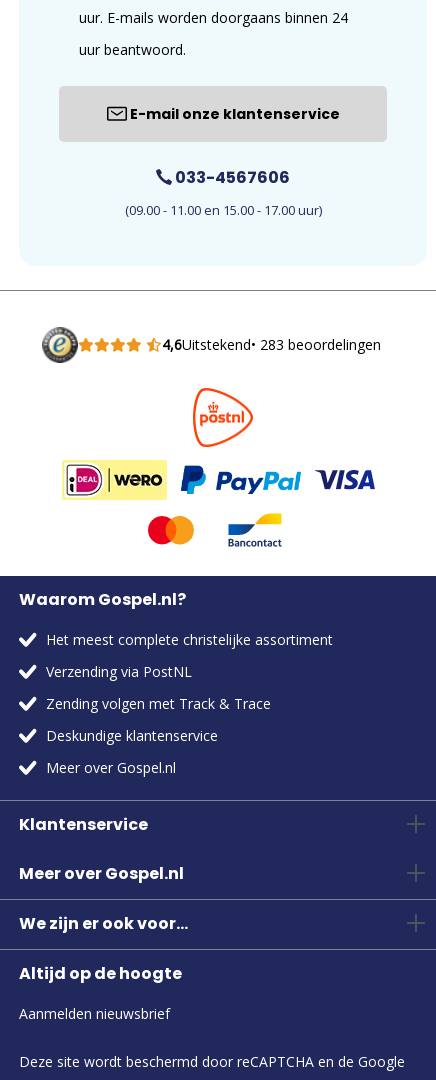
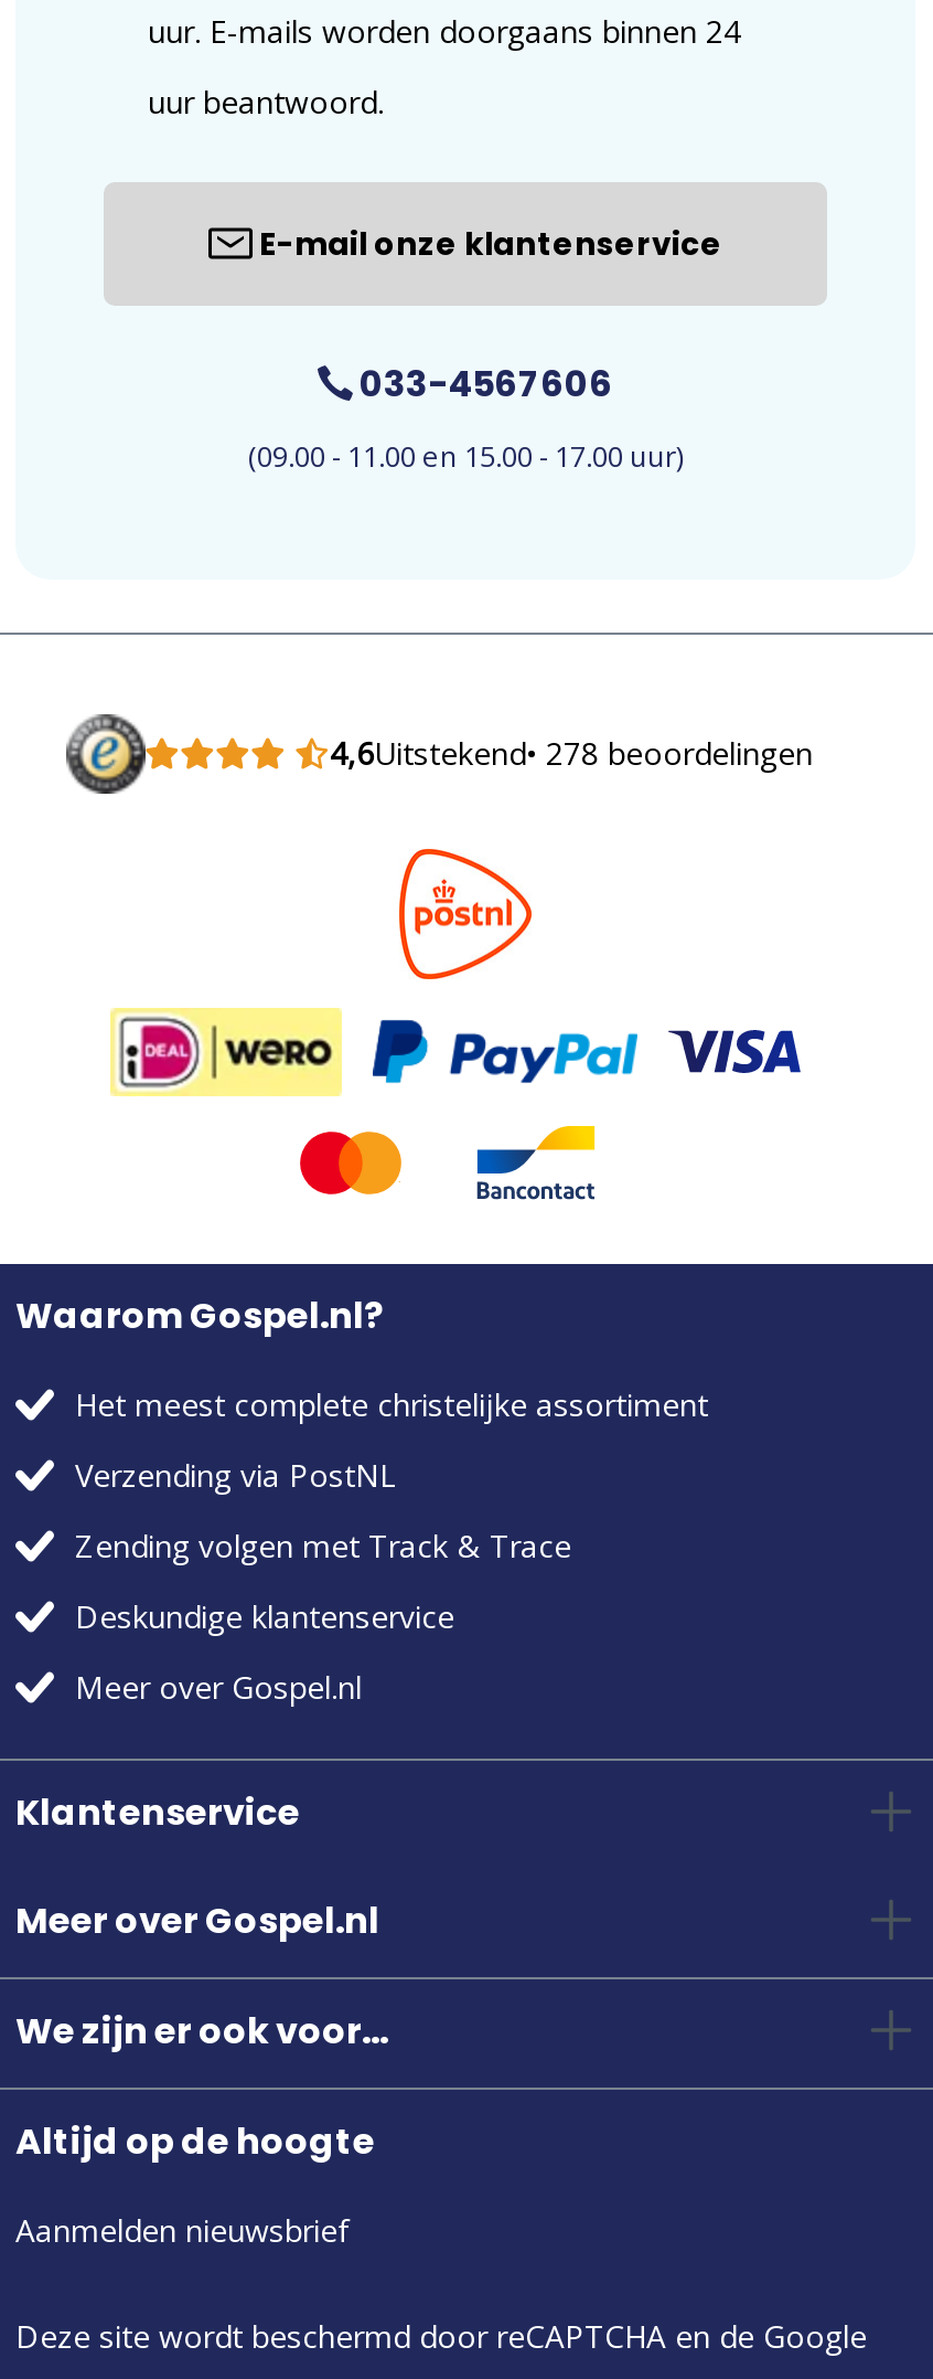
[161,335,380,354] 4,6Uitstekend • 283 beoordelingen -> [330,732,813,774] 4,6Uitstekend • 278 beoordelingen

